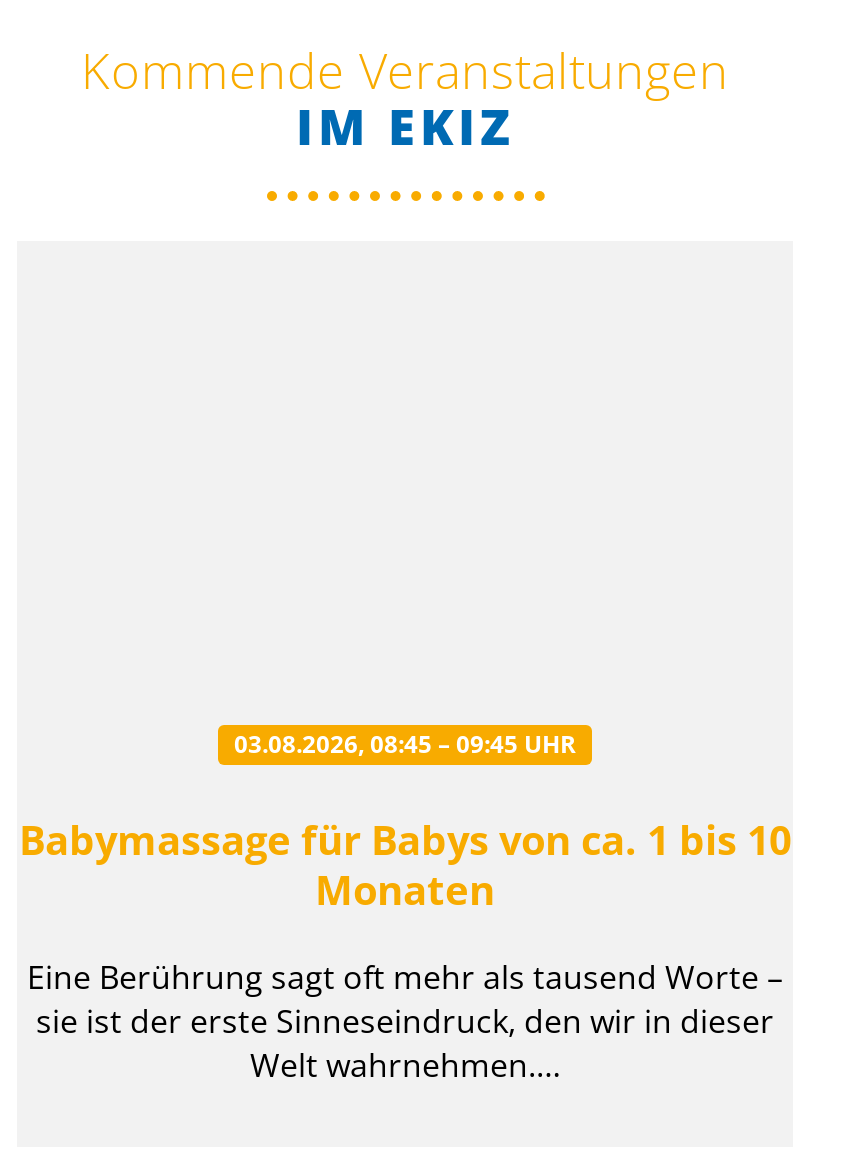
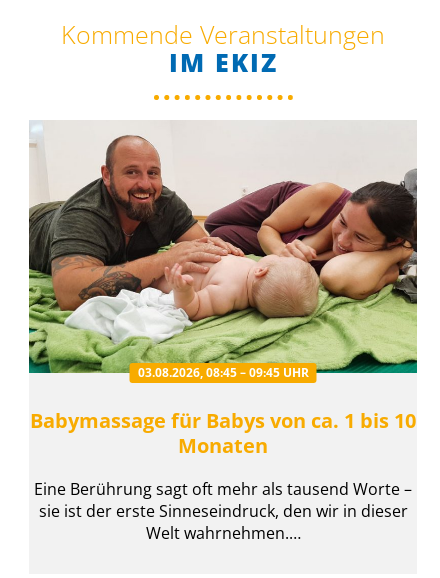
none -> [28,134,418,374] [image]

